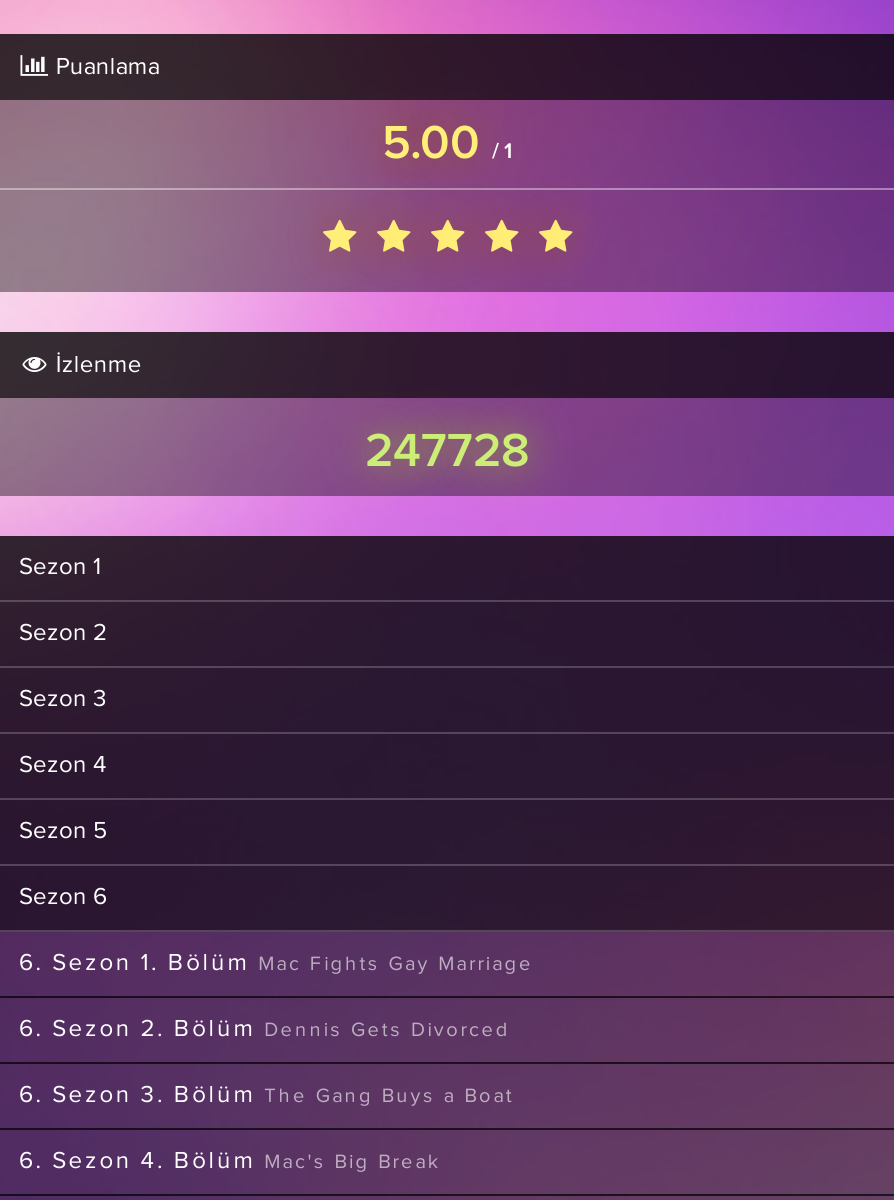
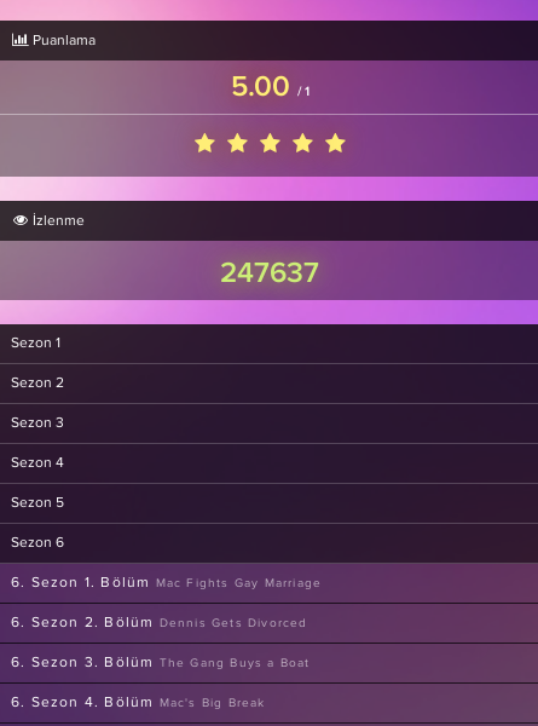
[365,428,529,476] 247728 -> [220,259,319,288] 247637

